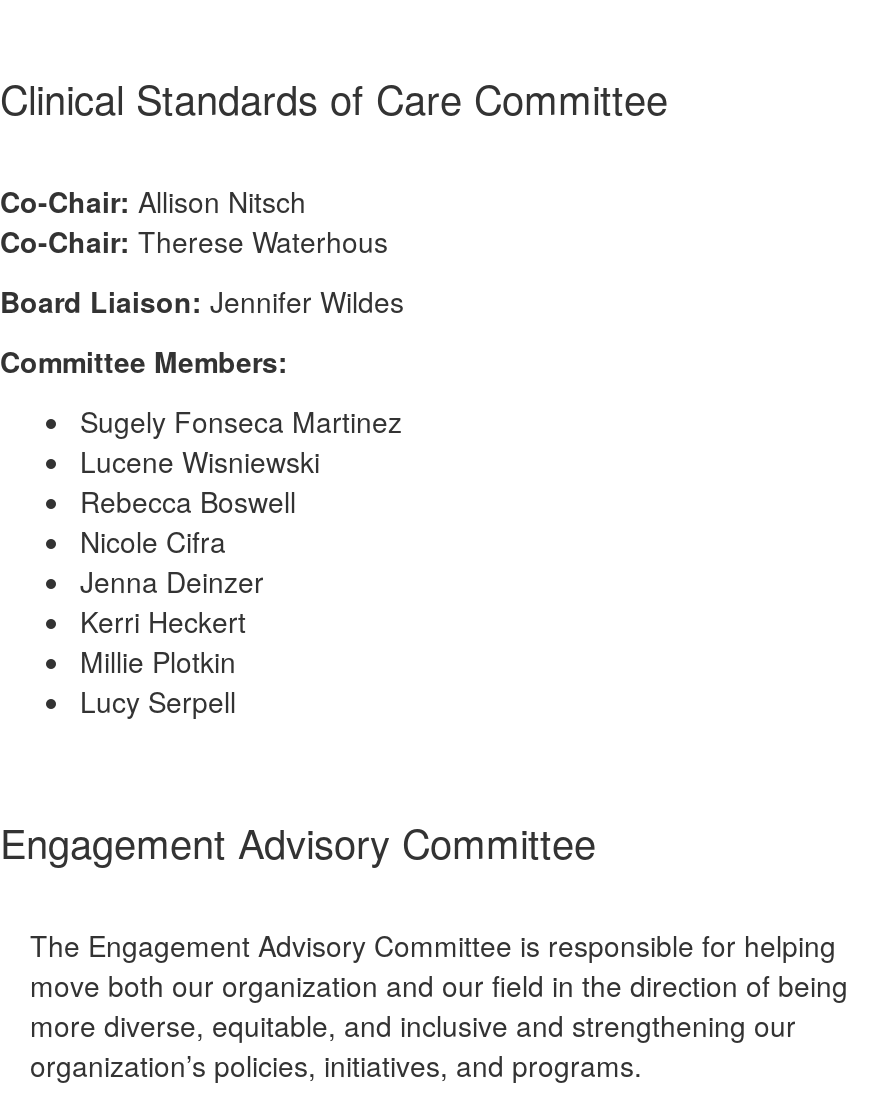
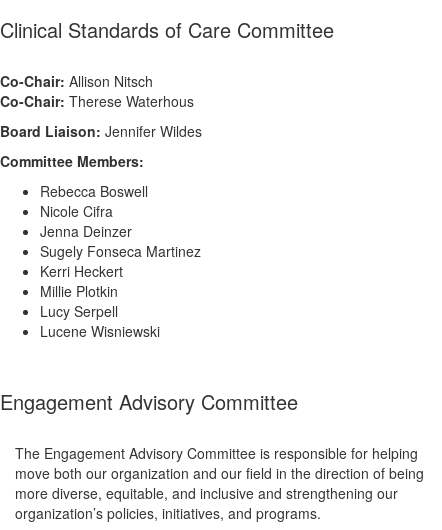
moved [80,401,402,441] -> [40,241,201,261]: Sugely Fonseca Martinez
moved [80,441,320,481] -> [40,321,160,341]: Lucene Wisniewski
moved [80,481,296,601] -> [40,181,148,241]: Rebecca Boswell | Nicole Cifra | Jenna Deinzer
moved [80,601,246,721] -> [40,261,123,321]: Kerri Heckert | Millie Plotkin | Lucy Serpell

